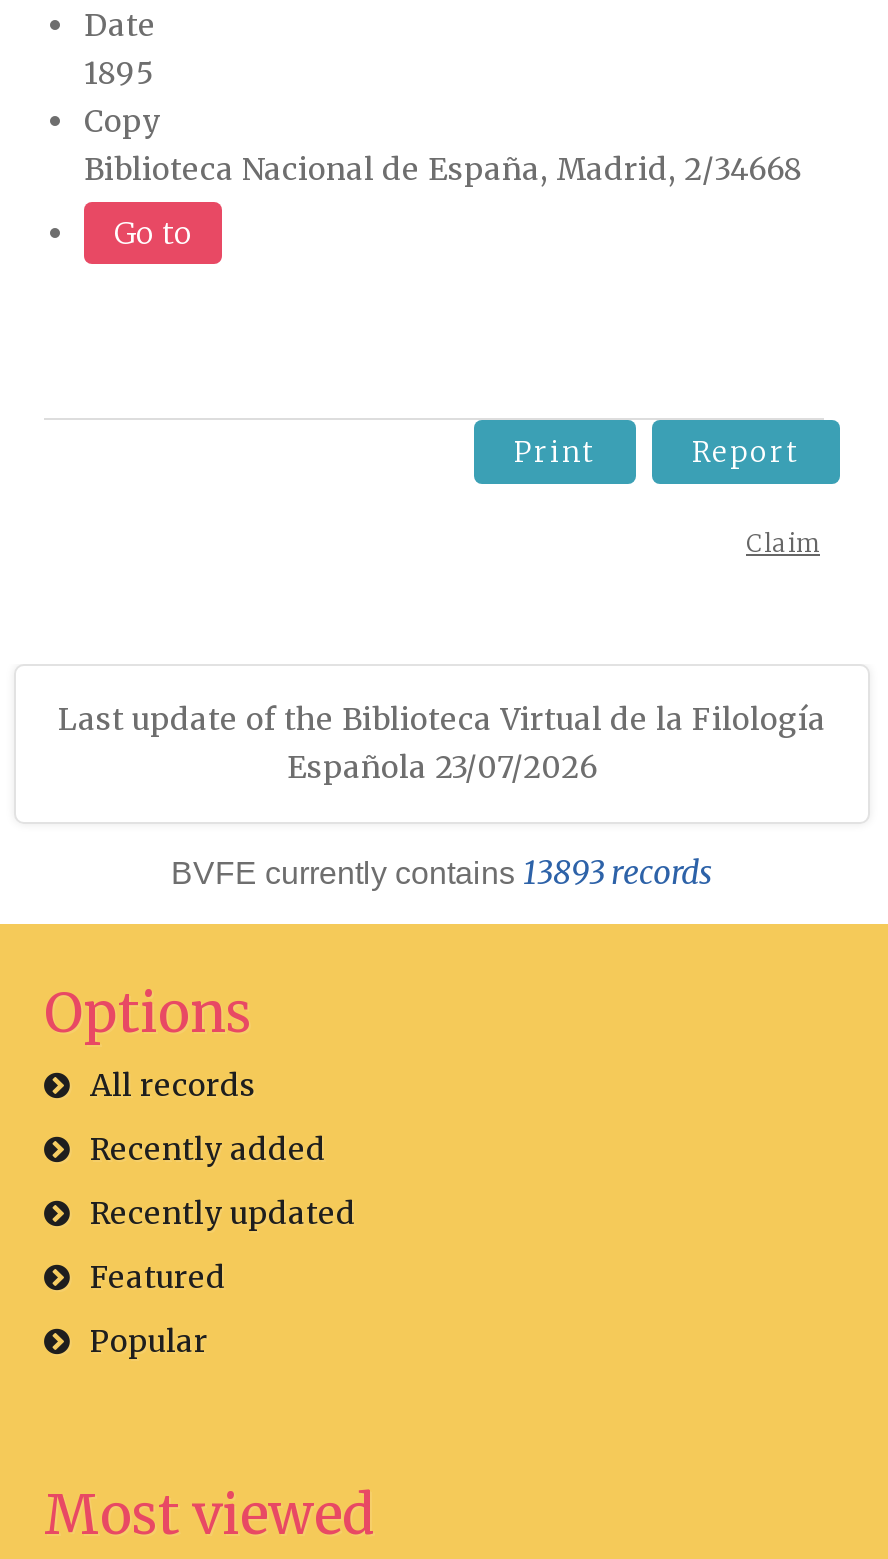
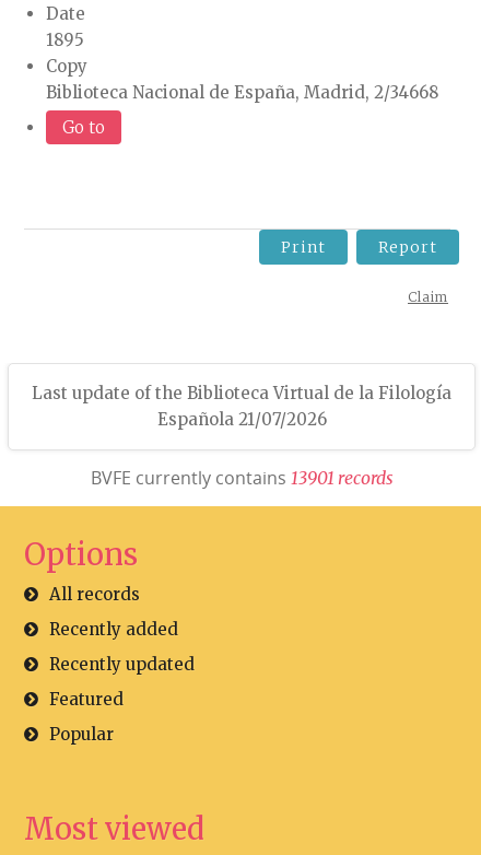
[287,748,597,786] Española 23/07/2026 -> [157,409,326,430] Española 21/07/2026
[171,854,713,892] BVFE currently contains 13893 records -> [90,466,393,490] BVFE currently contains 1 3901 r ecords

